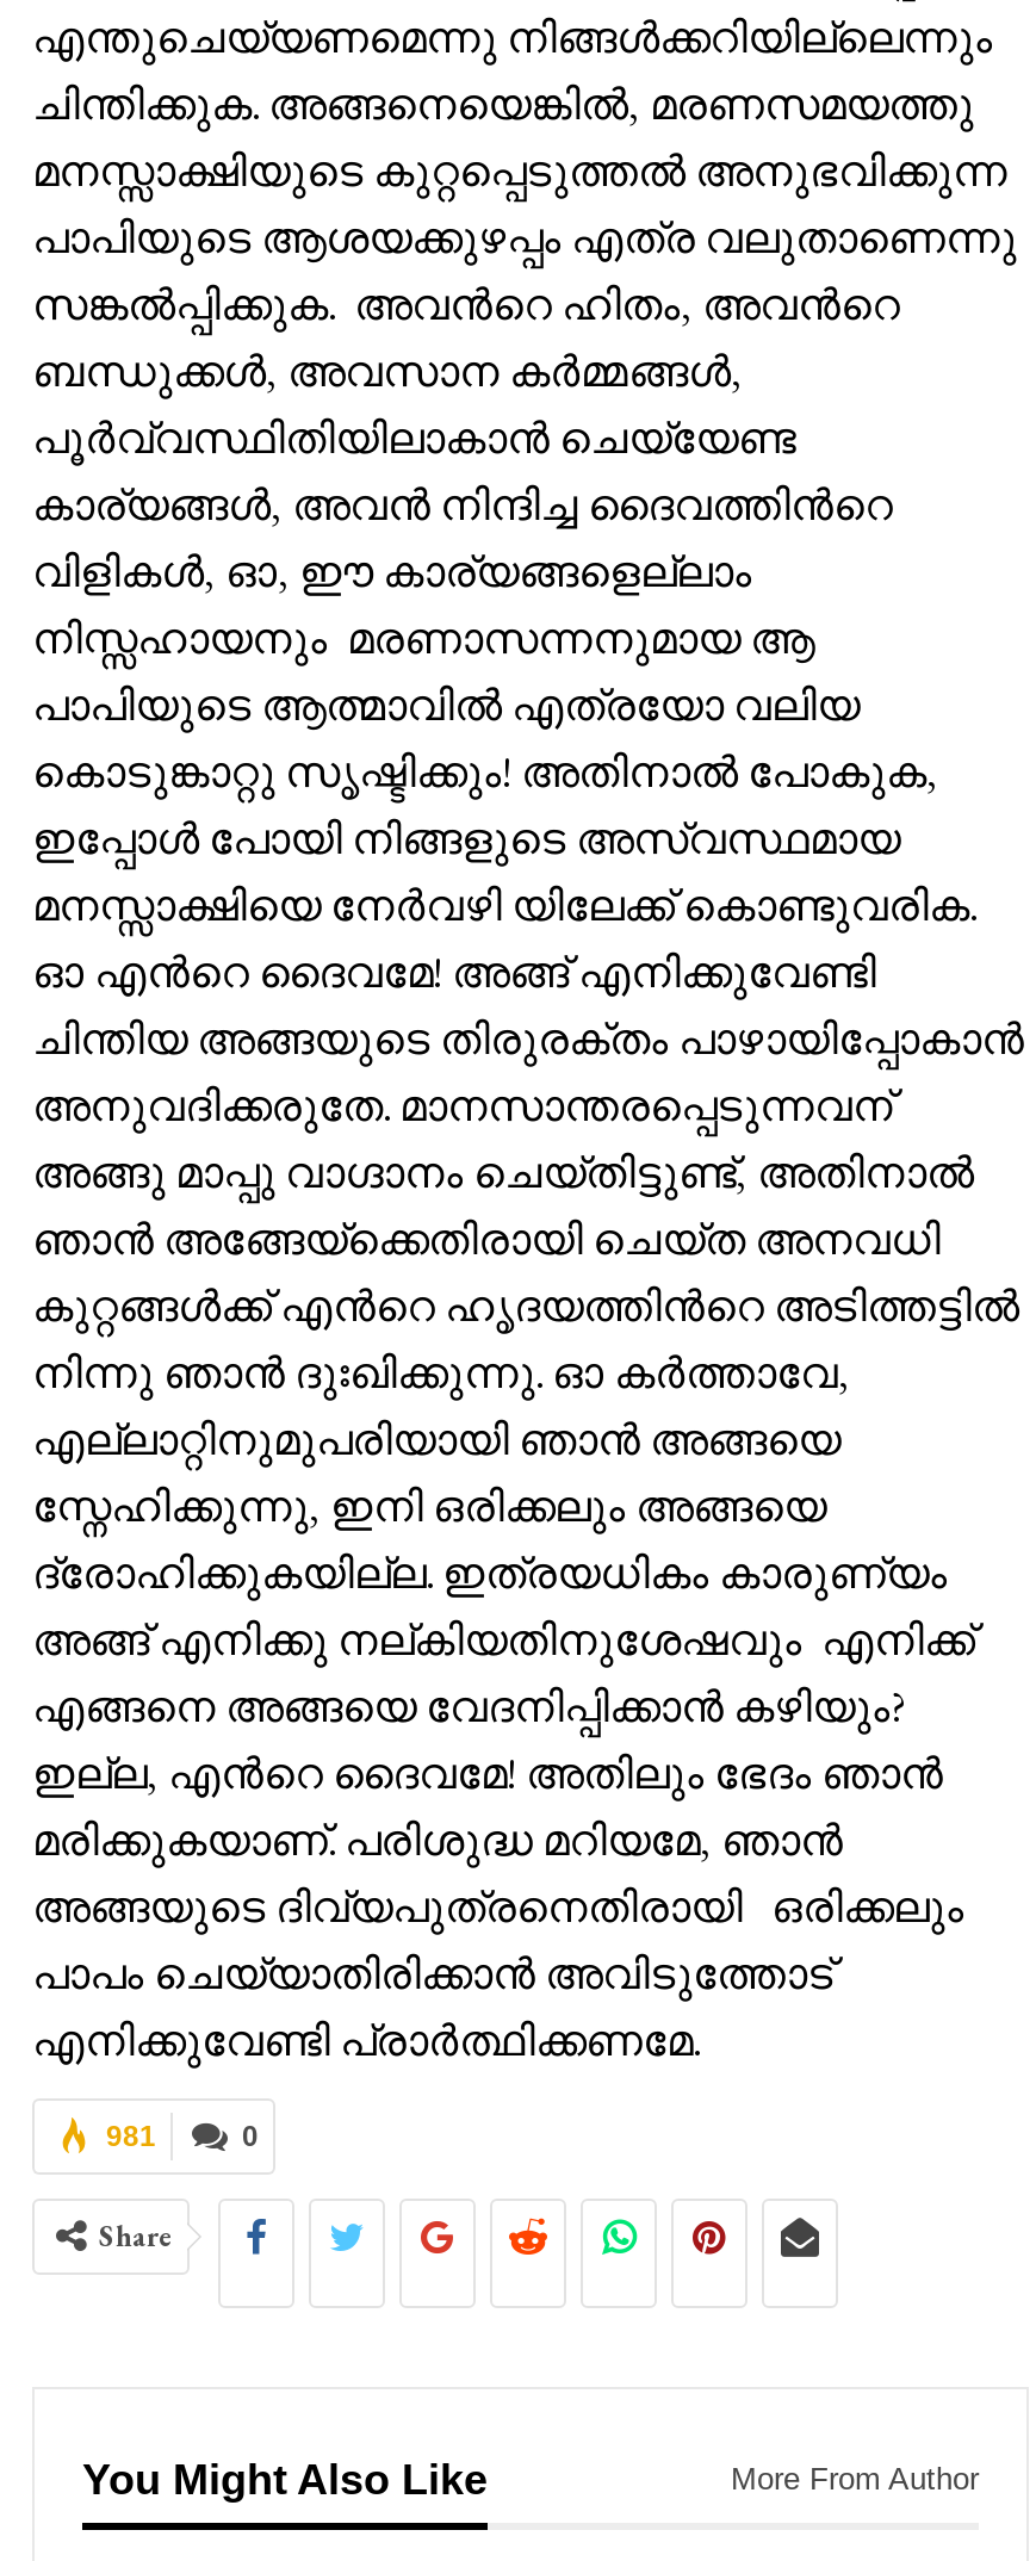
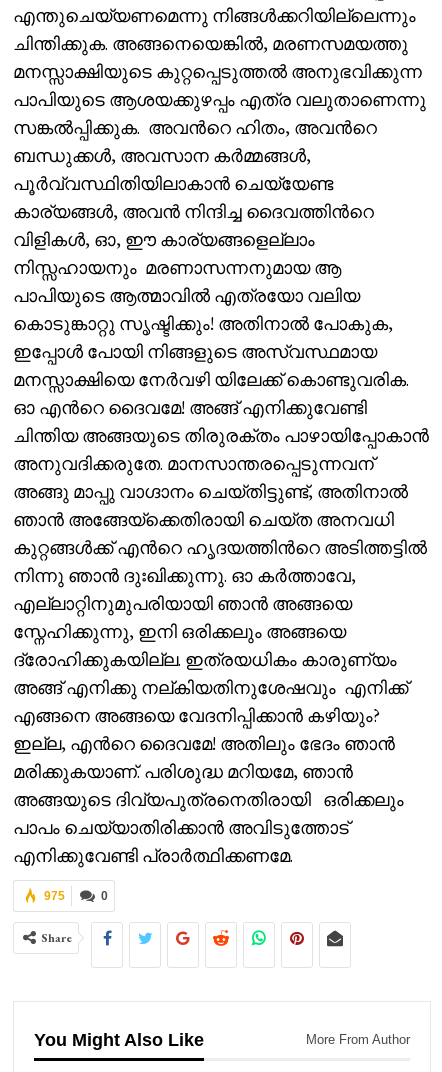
[106,2120,156,2153] 981 -> [44,889,65,903] 975

